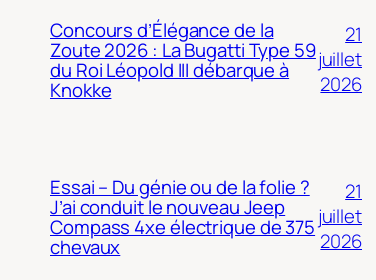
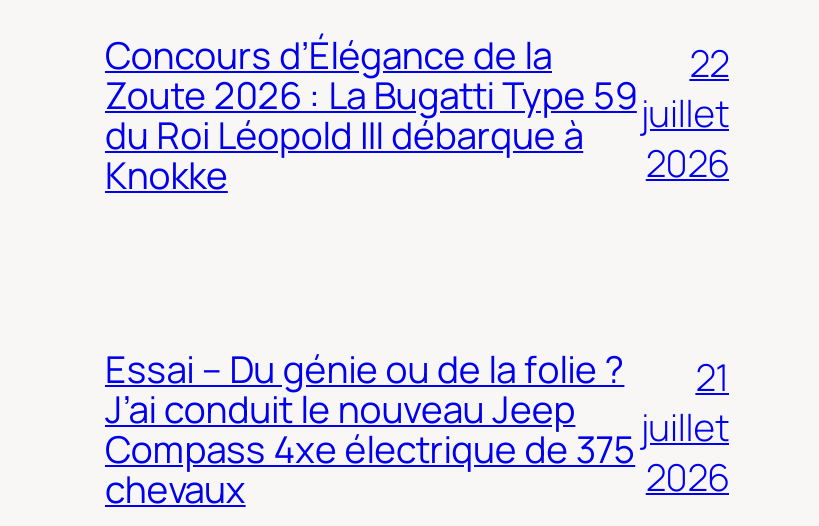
[345,21,362,47] 21 -> [689,37,729,89] 22

